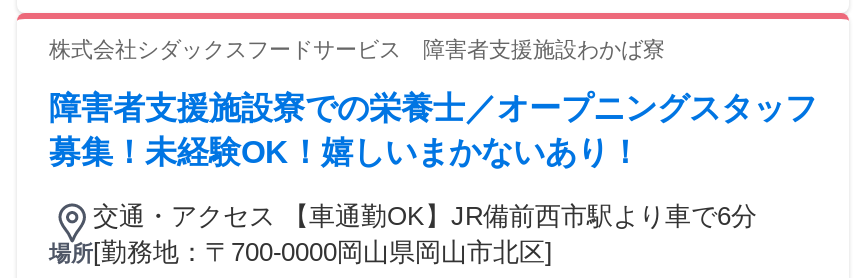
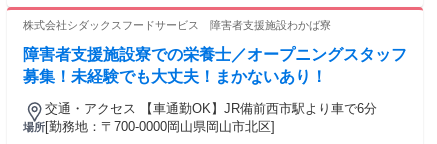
[49,135,641,169] 募集！未経験OK！嬉しいまかないあり！ -> [23,68,327,85] 募集！未経験でも大丈夫！まかないあり！

